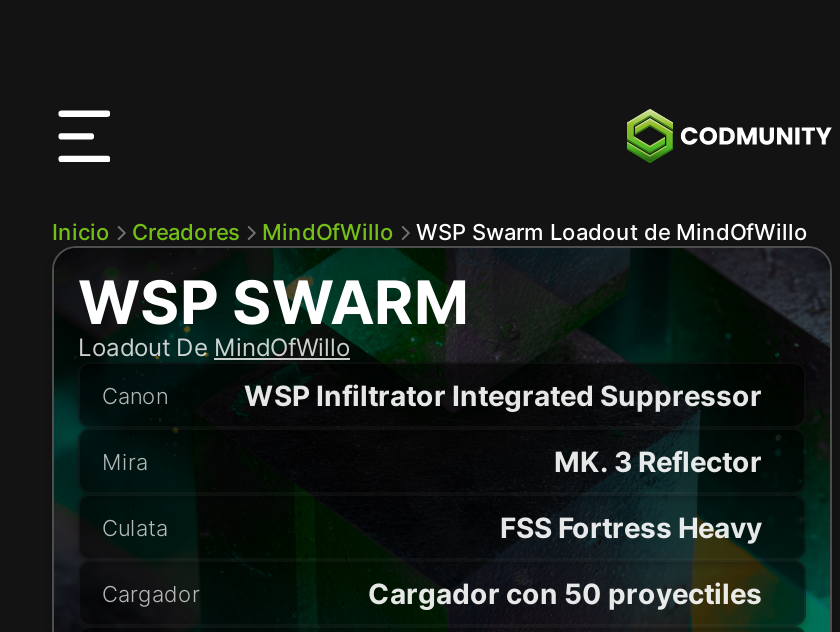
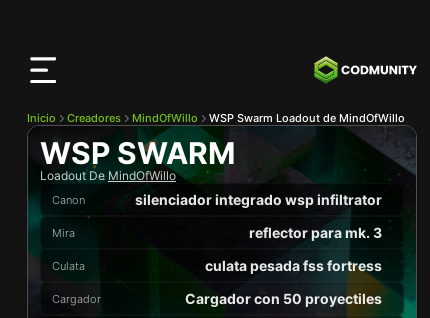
[244,378,762,412] WSP Infiltrator Integrated Suppressor -> [135,191,382,208] silenciador integrado wsp infiltrator
[554,444,762,478] MK. 3 Reflector -> [249,224,382,241] reflector para mk. 3
[500,510,762,544] FSS Fortress Heavy -> [205,257,382,274] culata pesada fss fortress

